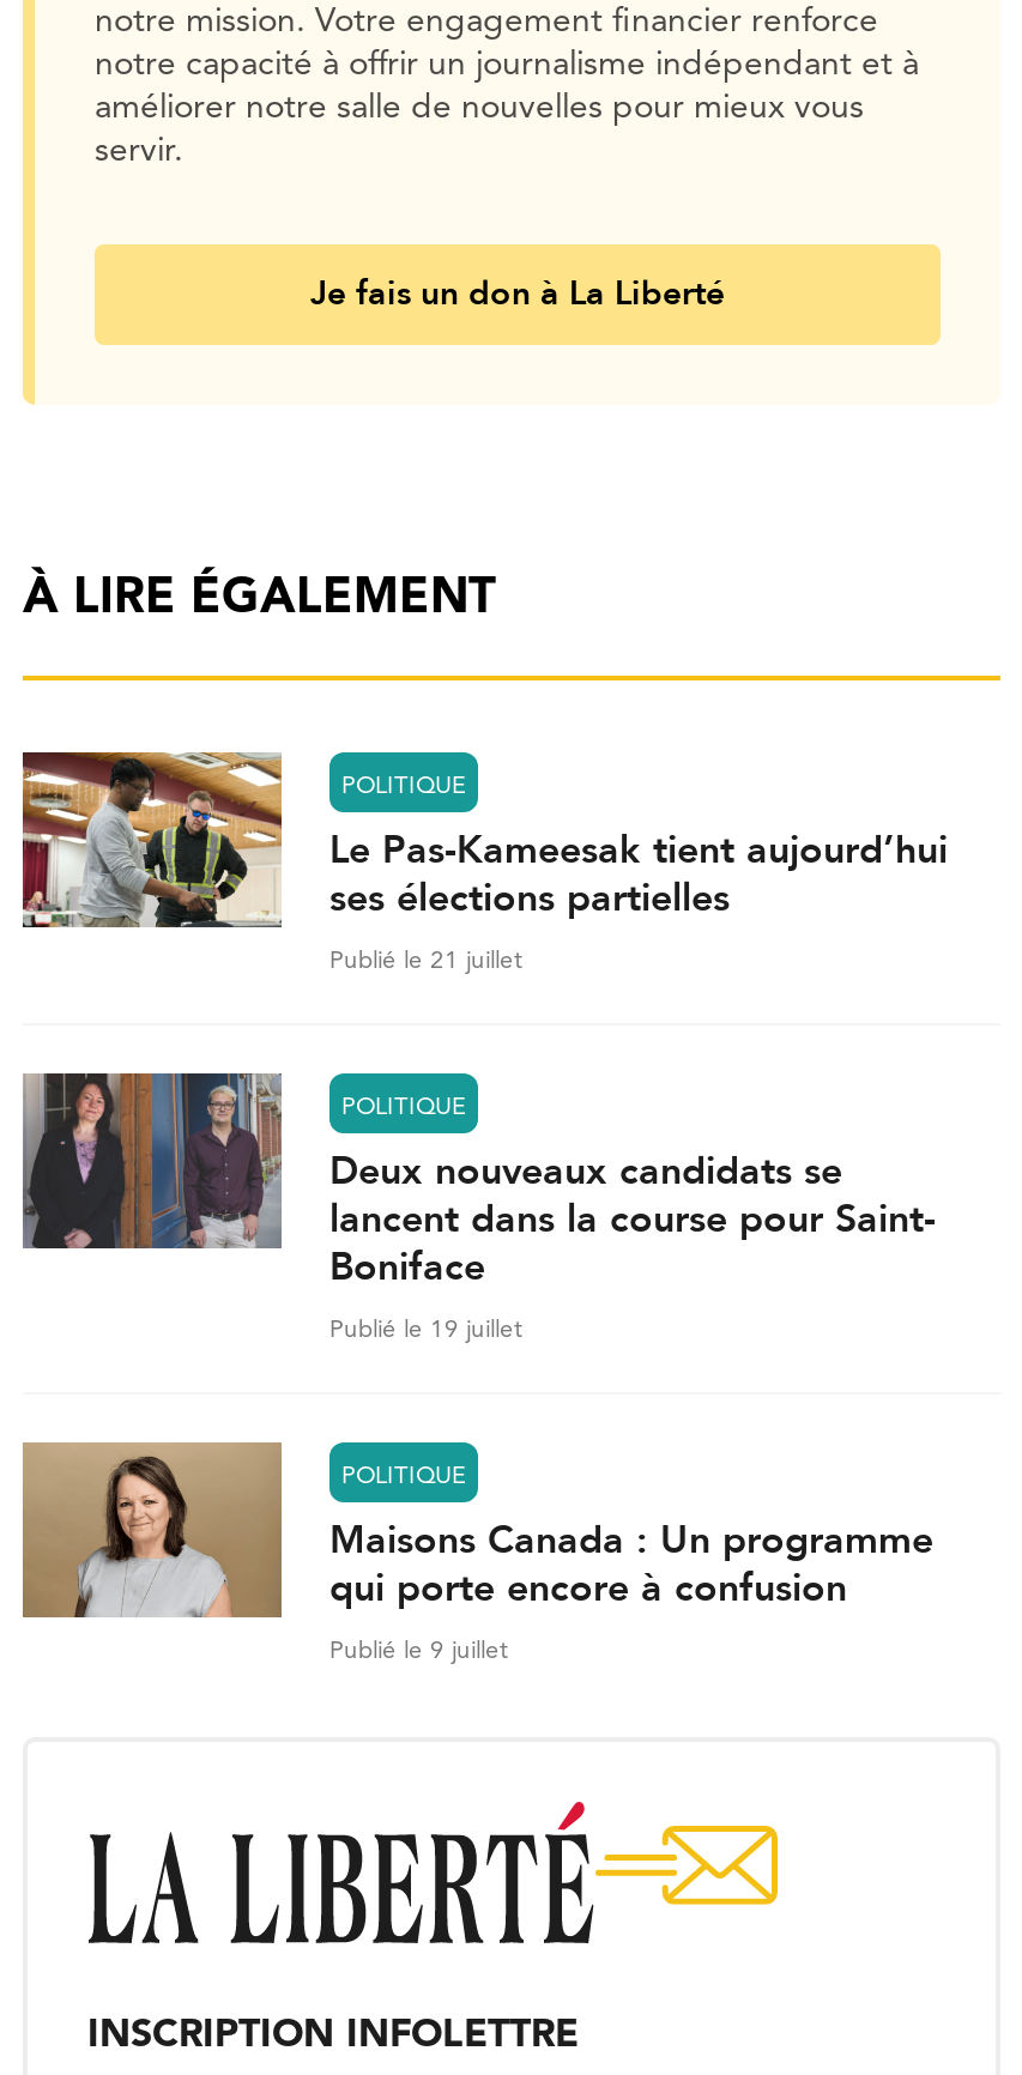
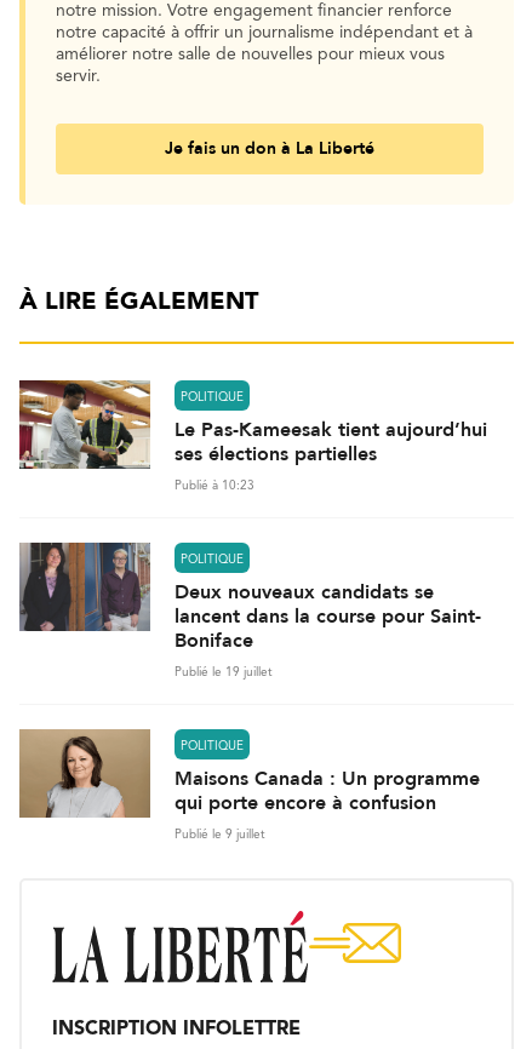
[329,950,524,974] Publié le 21 juillet -> [175,480,254,492] Publié à 10:23

